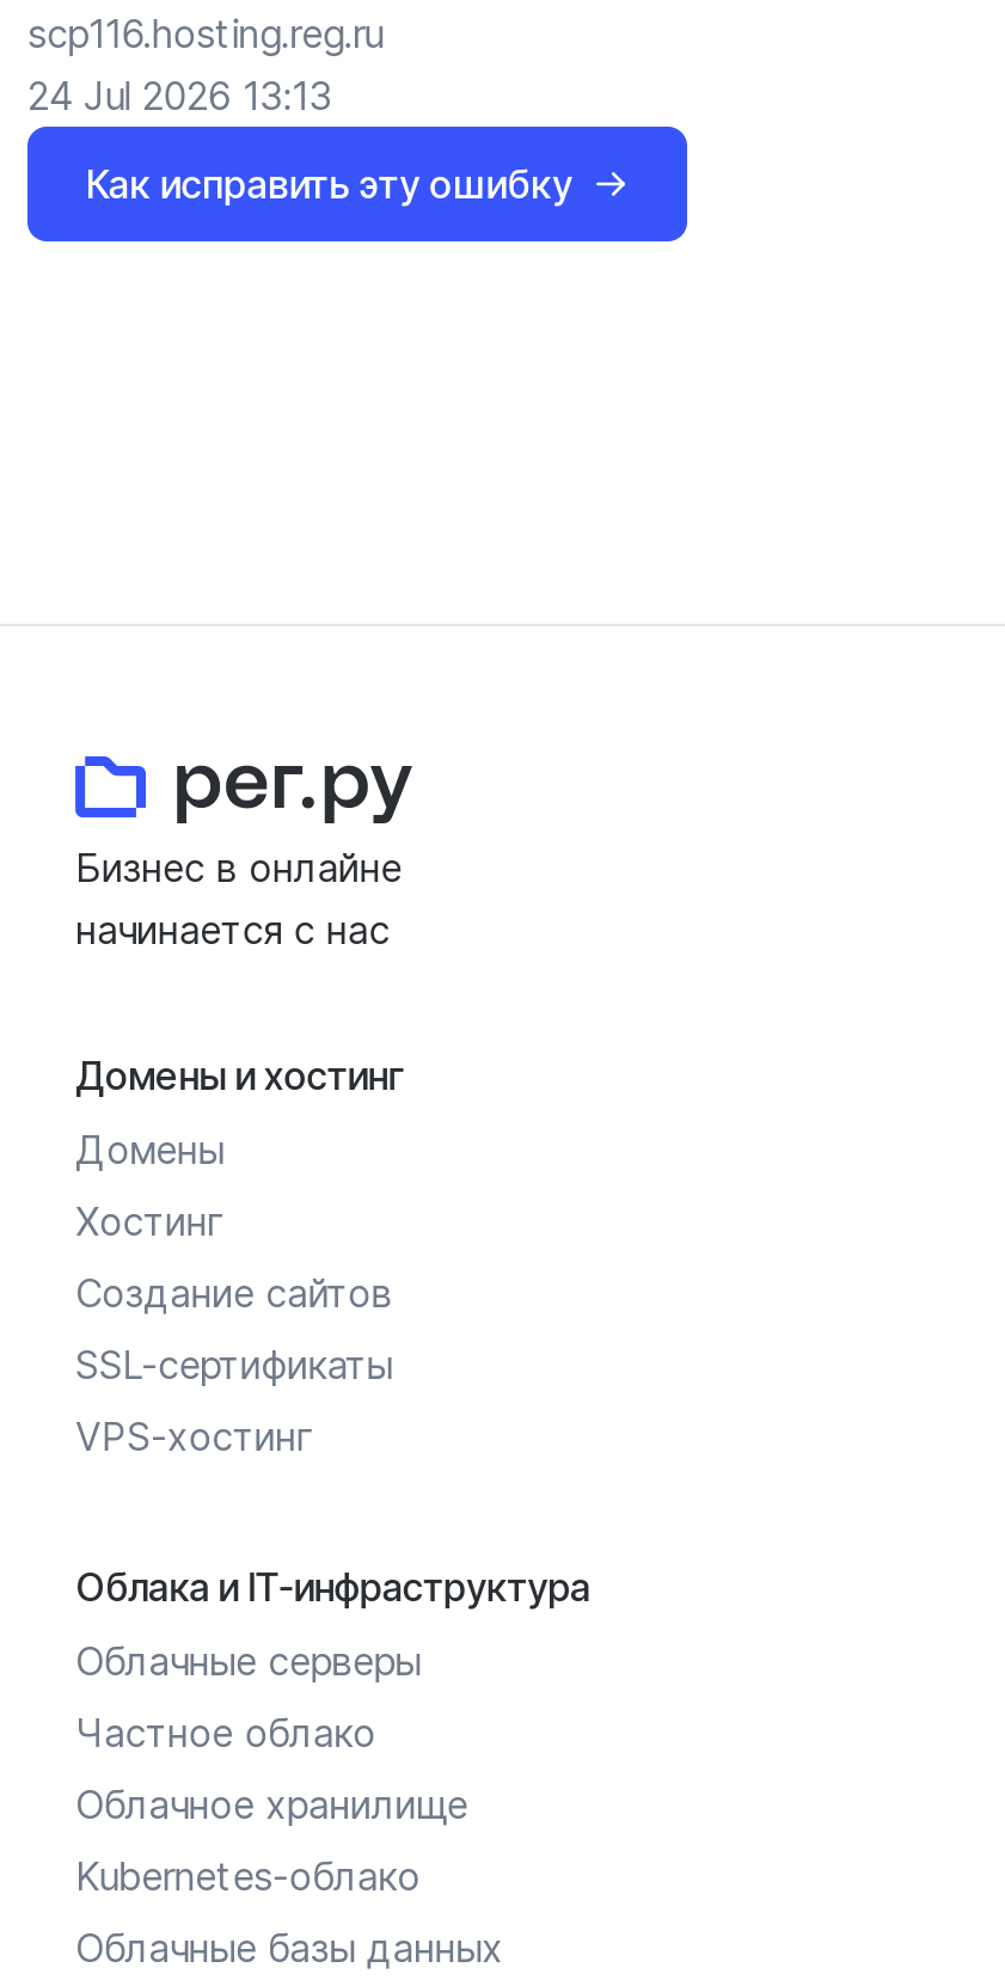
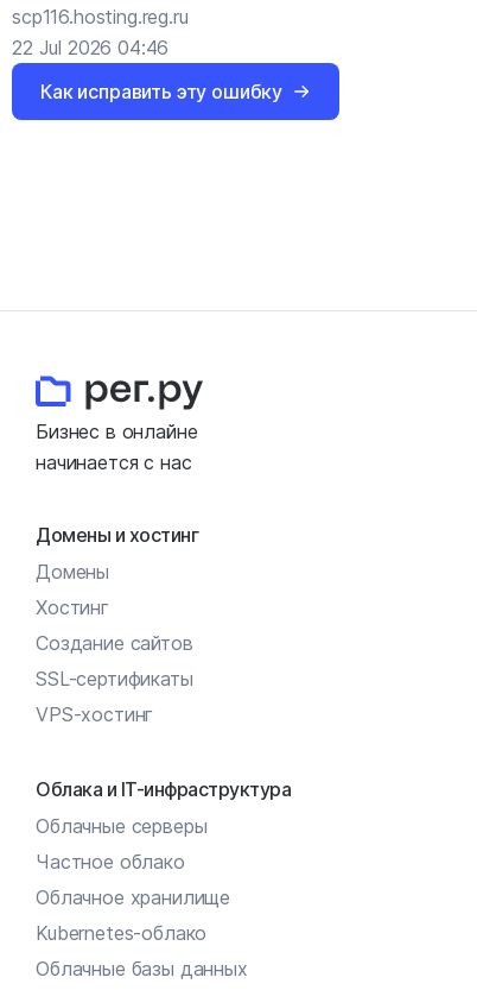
[27,72,332,119] 24 Jul 2026 13:13 -> [12,36,169,59] 22 Jul 2026 04:46

